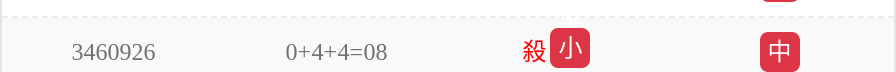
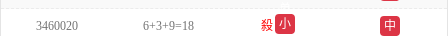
[72,38,156,66] 3460926 -> [36,19,78,33] 3460020
[286,38,388,66] 0+4+4=08 -> [143,19,194,33] 6+3+9=18

